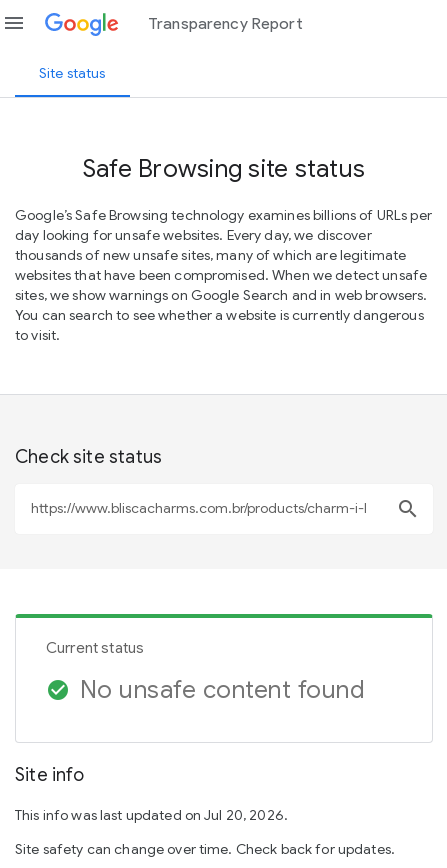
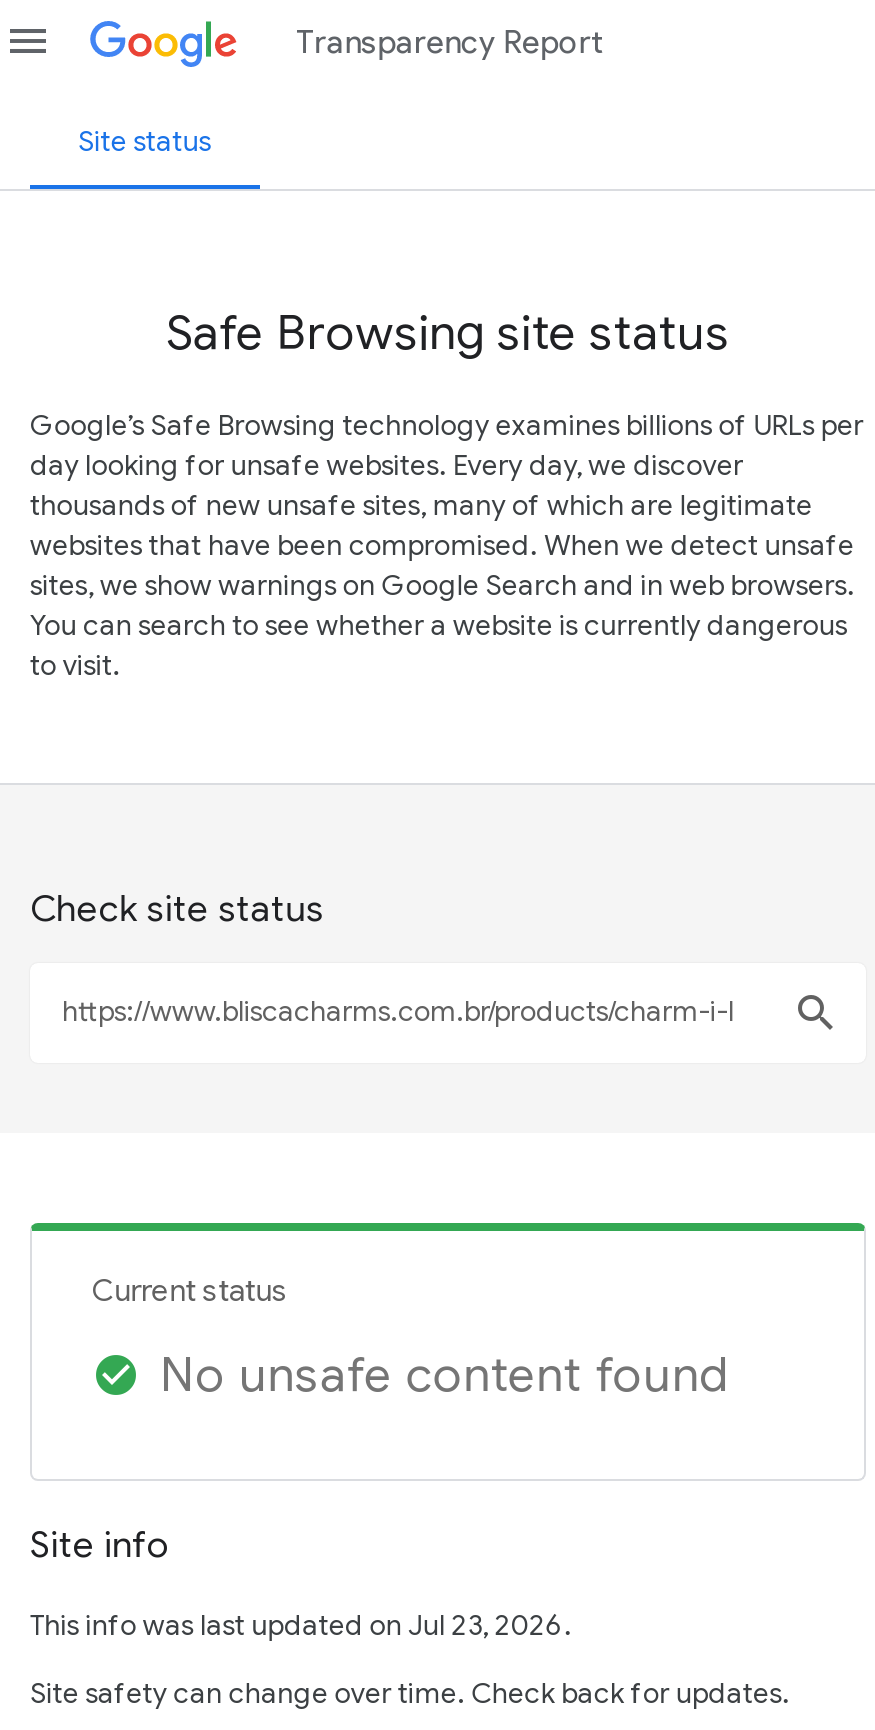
[15,806,288,824] This info was last updated on Jul 20, 2026. -> [30,1607,572,1643] This info was last updated on Jul 23, 2026.

